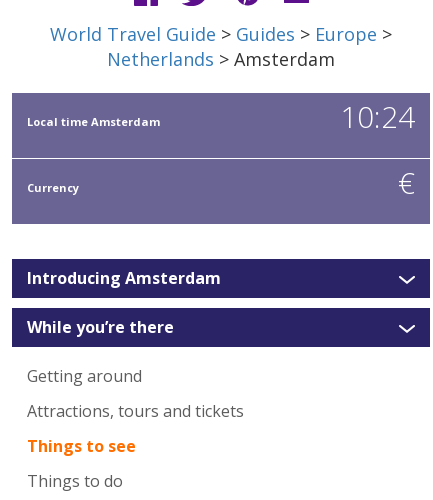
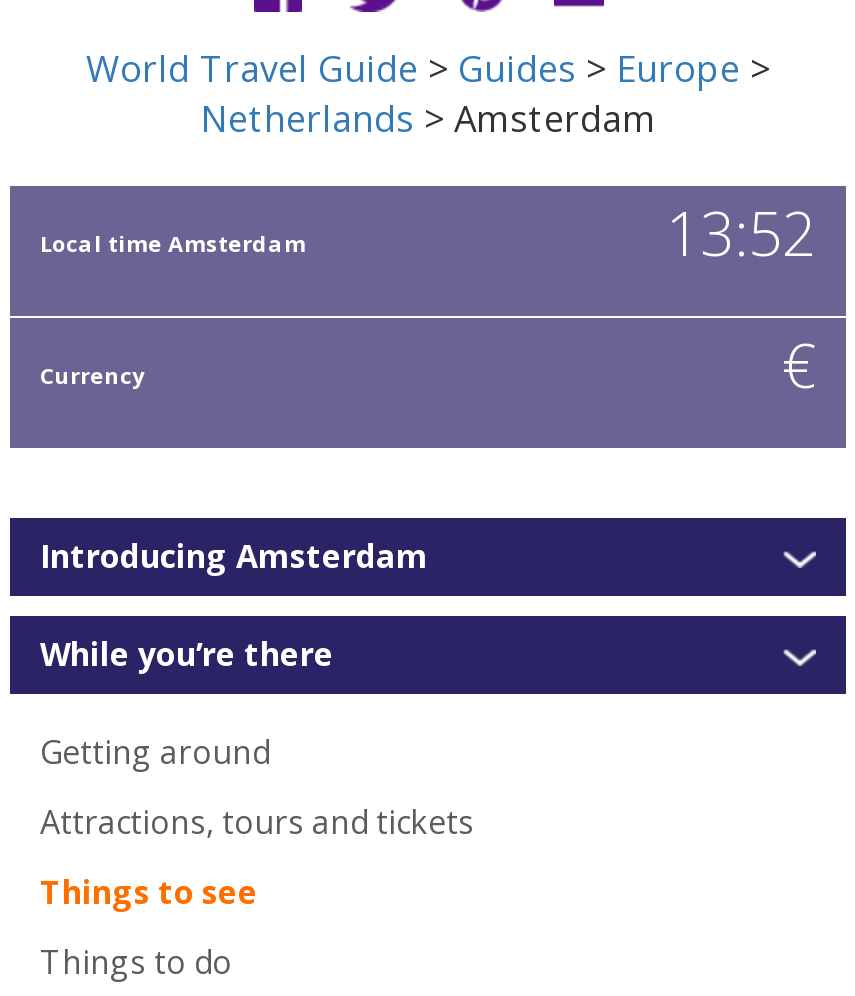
[340,96,415,137] 10:24 -> [666,192,816,274] 13:52

